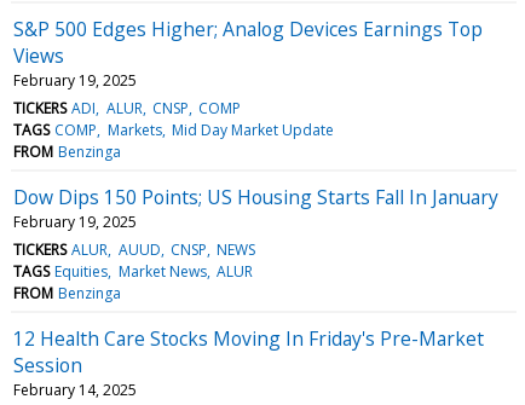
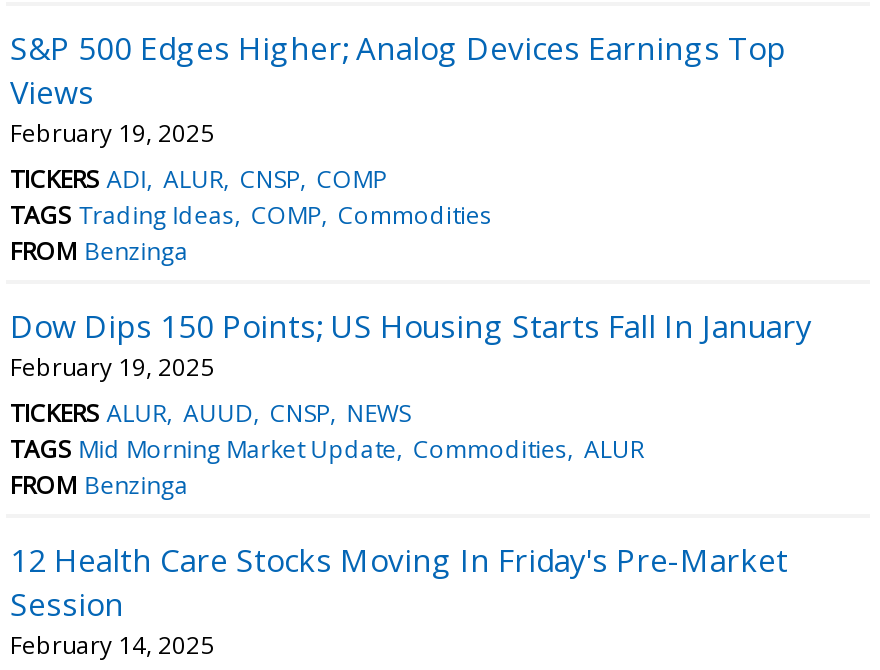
[13,119,334,140] TAGS COMP Markets Mid Day Market Update -> [10,198,492,232] TAGS Trading Ideas COMP Commodities
[13,261,253,281] TAGS Equities Market News ALUR -> [10,432,644,466] TAGS Mid Morning Market Update Commodities ALUR

